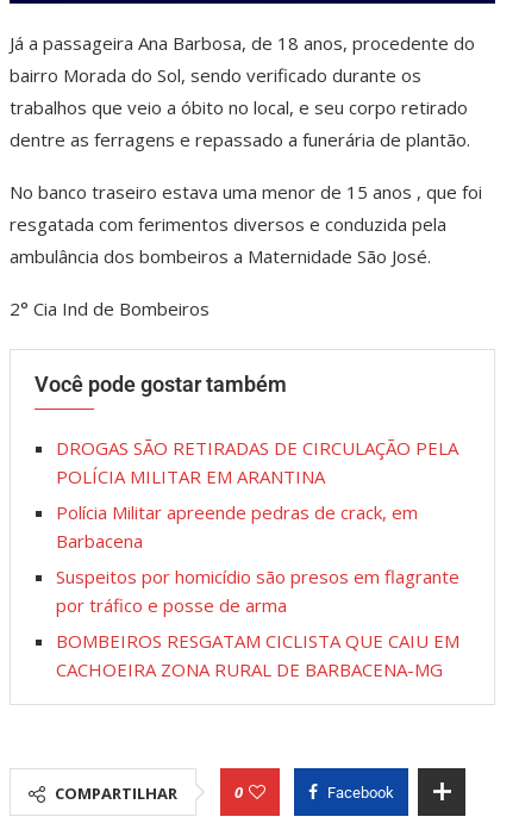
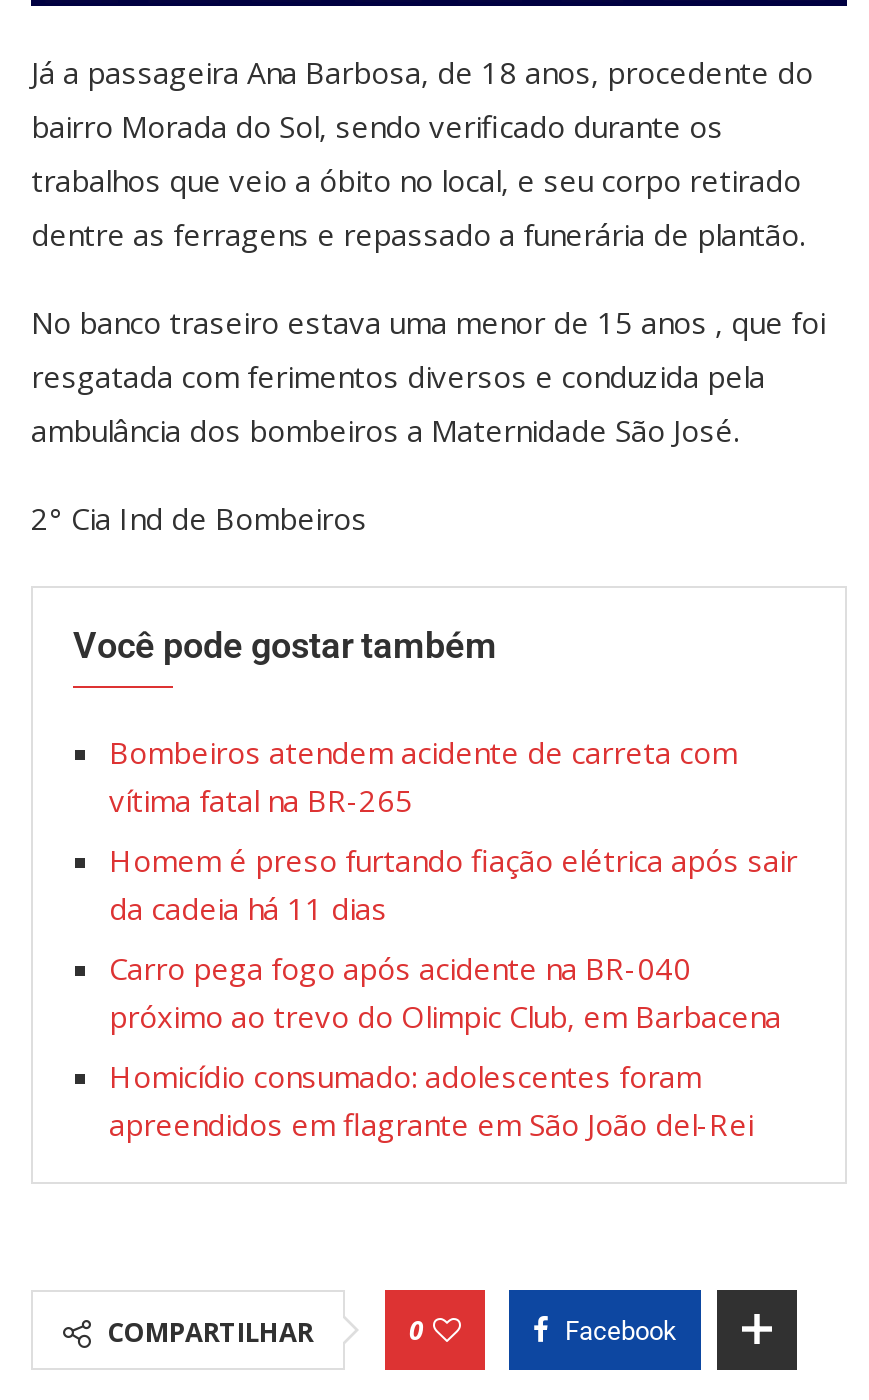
[56,436,458,489] DROGAS SÃO RETIRADAS DE CIRCULAÇÃO PELA | POLÍCIA MILITAR EM ARANTINA -> [109,733,737,821] Bombeiros atendem acidente de carreta com | vítima fatal na BR-265
[56,501,418,553] Polícia Militar apreende pedras de crack, em | Barbacena -> [109,841,797,929] Homem é preso furtando fiação elétrica após sair | da cadeia há 11 dias
[56,565,459,617] Suspeitos por homicídio são presos em flagrante | por tráfico e posse de arma -> [109,949,781,1037] Carro pega fogo após acidente na BR-040 | próximo ao trevo do Olimpic Club, em Barbacena
[56,629,459,682] BOMBEIROS RESGATAM CICLISTA QUE CAIU EM | CACHOEIRA ZONA RURAL DE BARBACENA-MG -> [109,1057,753,1145] Homicídio consumado: adolescentes foram | apreendidos em flagrante em São João del-Rei

